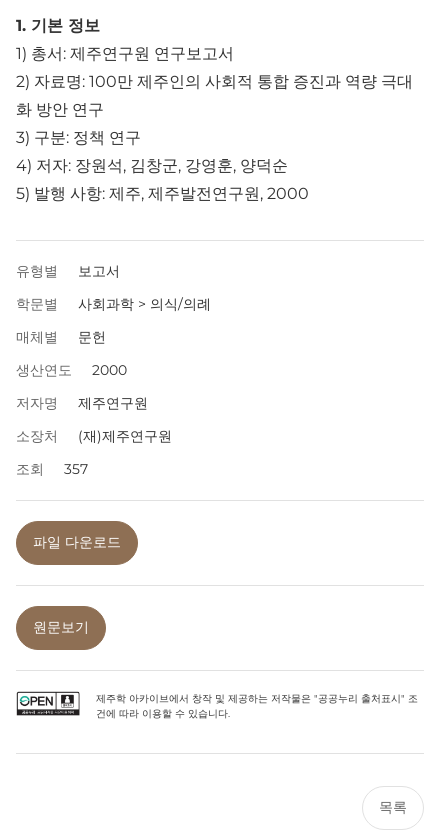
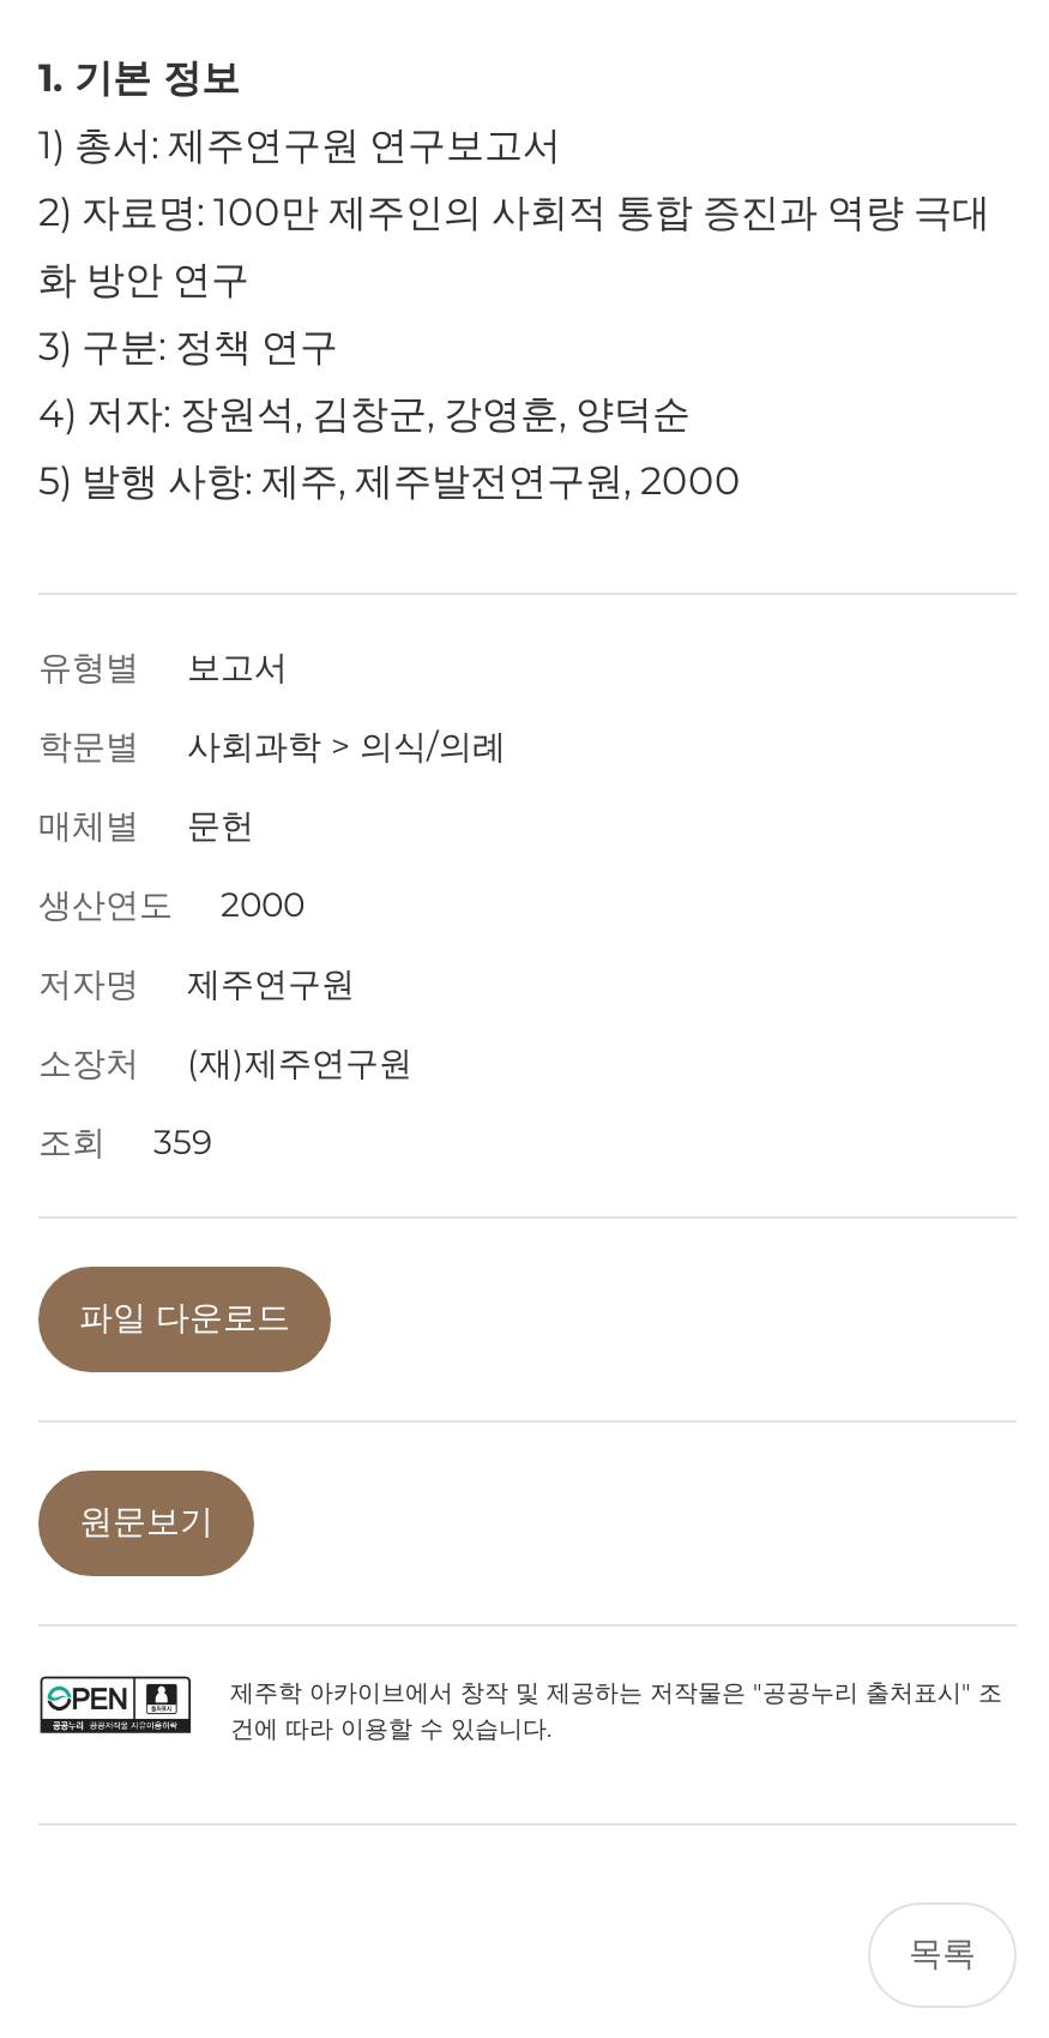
[16,460,88,478] 조회 357 -> [38,1120,213,1164] 조회 359

